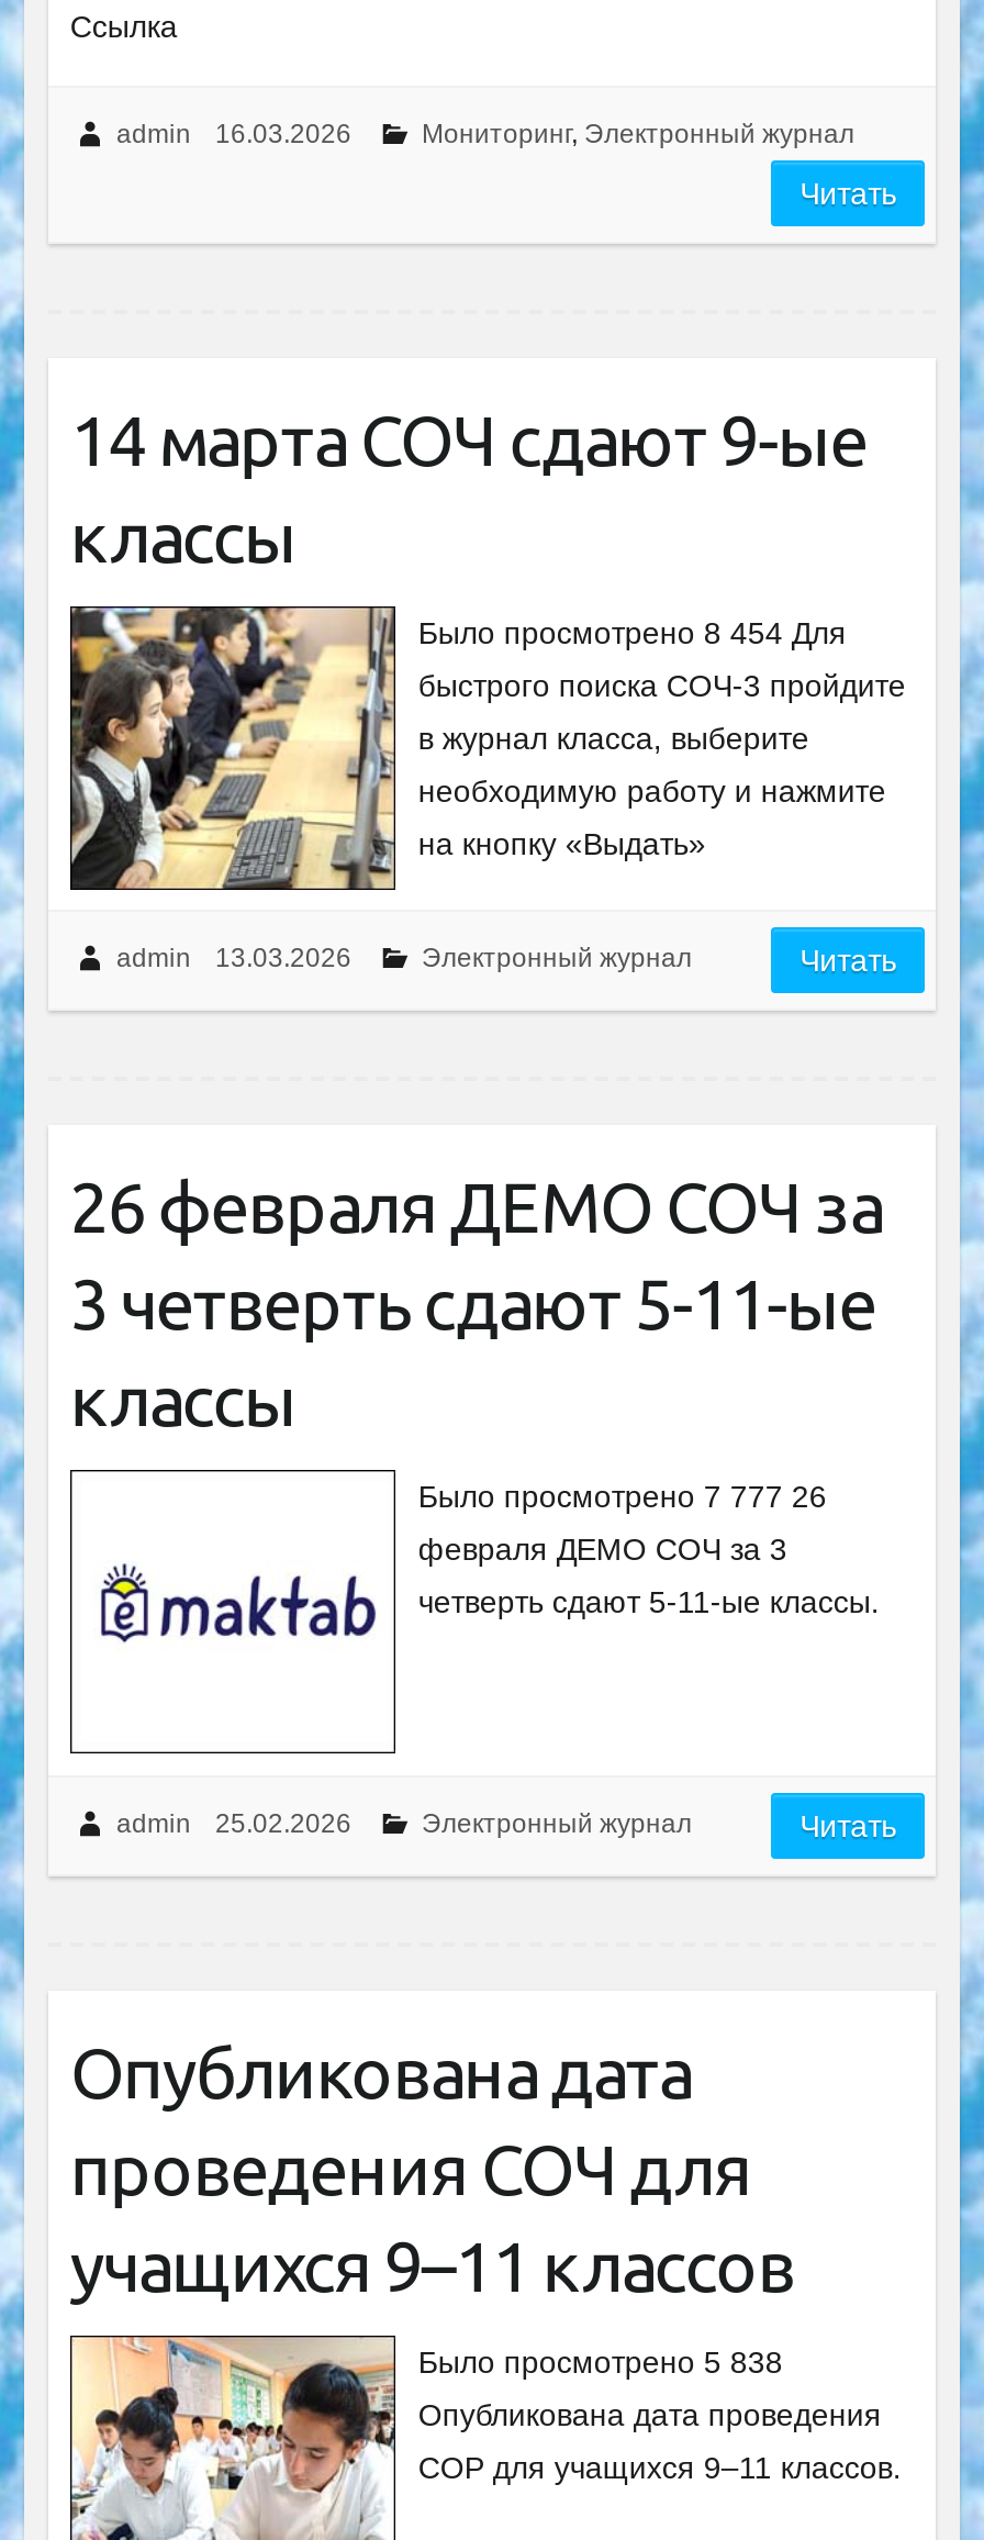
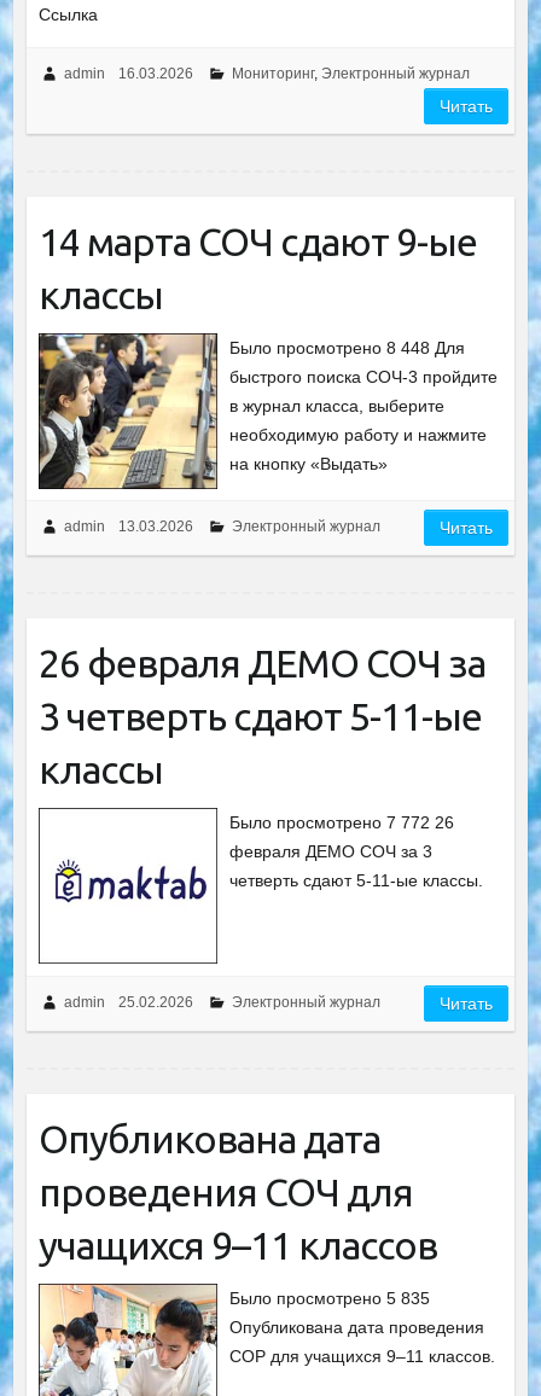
[418,615,846,650] Было просмотрено 8 454 Для -> [230,338,465,357] Было просмотрено 8 448 Для
[418,1480,827,1515] Было просмотрено 7 777 26 -> [230,813,454,833] Было просмотрено 7 772 26
[418,2344,783,2379] Было просмотрено 5 838 -> [230,1288,430,1308] Было просмотрено 5 835

